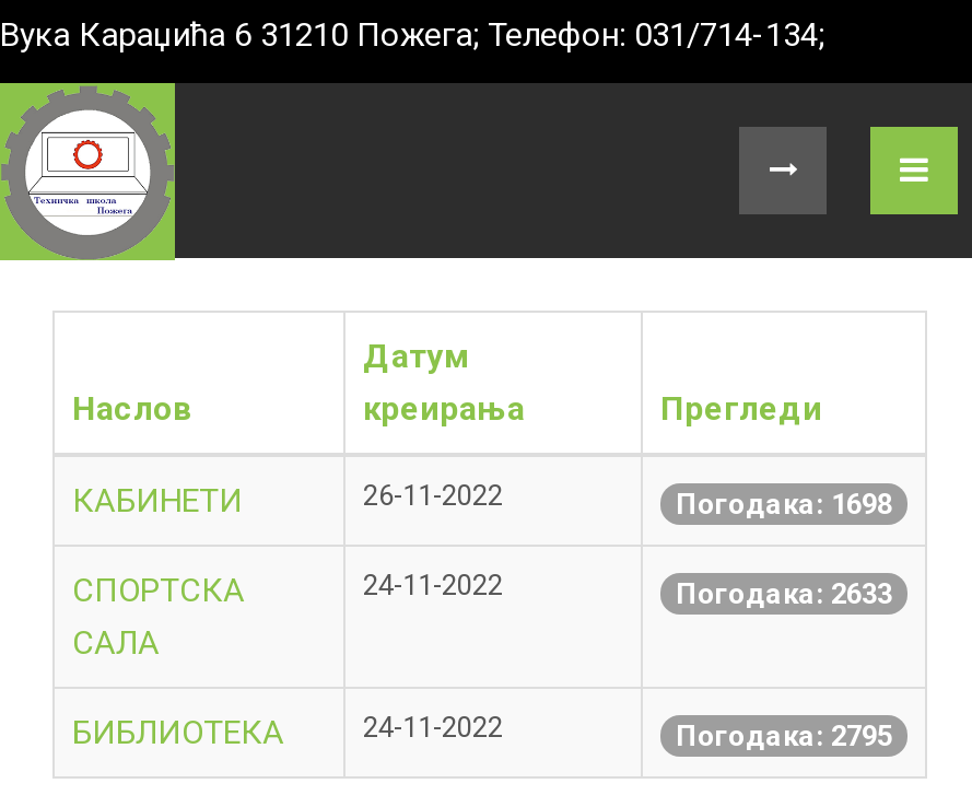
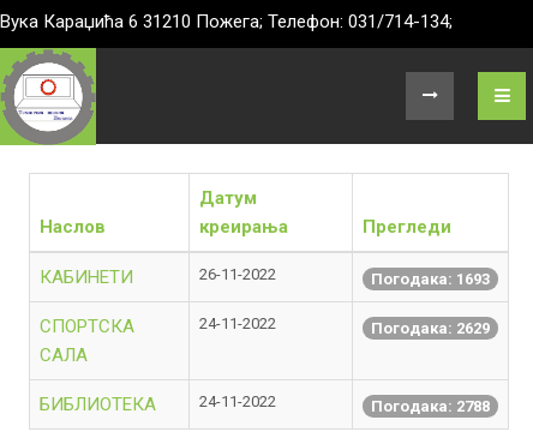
[676,487,892,519] Погодака: 1698 -> [371,269,490,287] Погодака: 1693
[676,576,892,609] Погодака: 2633 -> [371,319,490,337] Погодака: 2629
[676,718,892,751] Погодака: 2795 -> [371,397,490,415] Погодака: 2788

